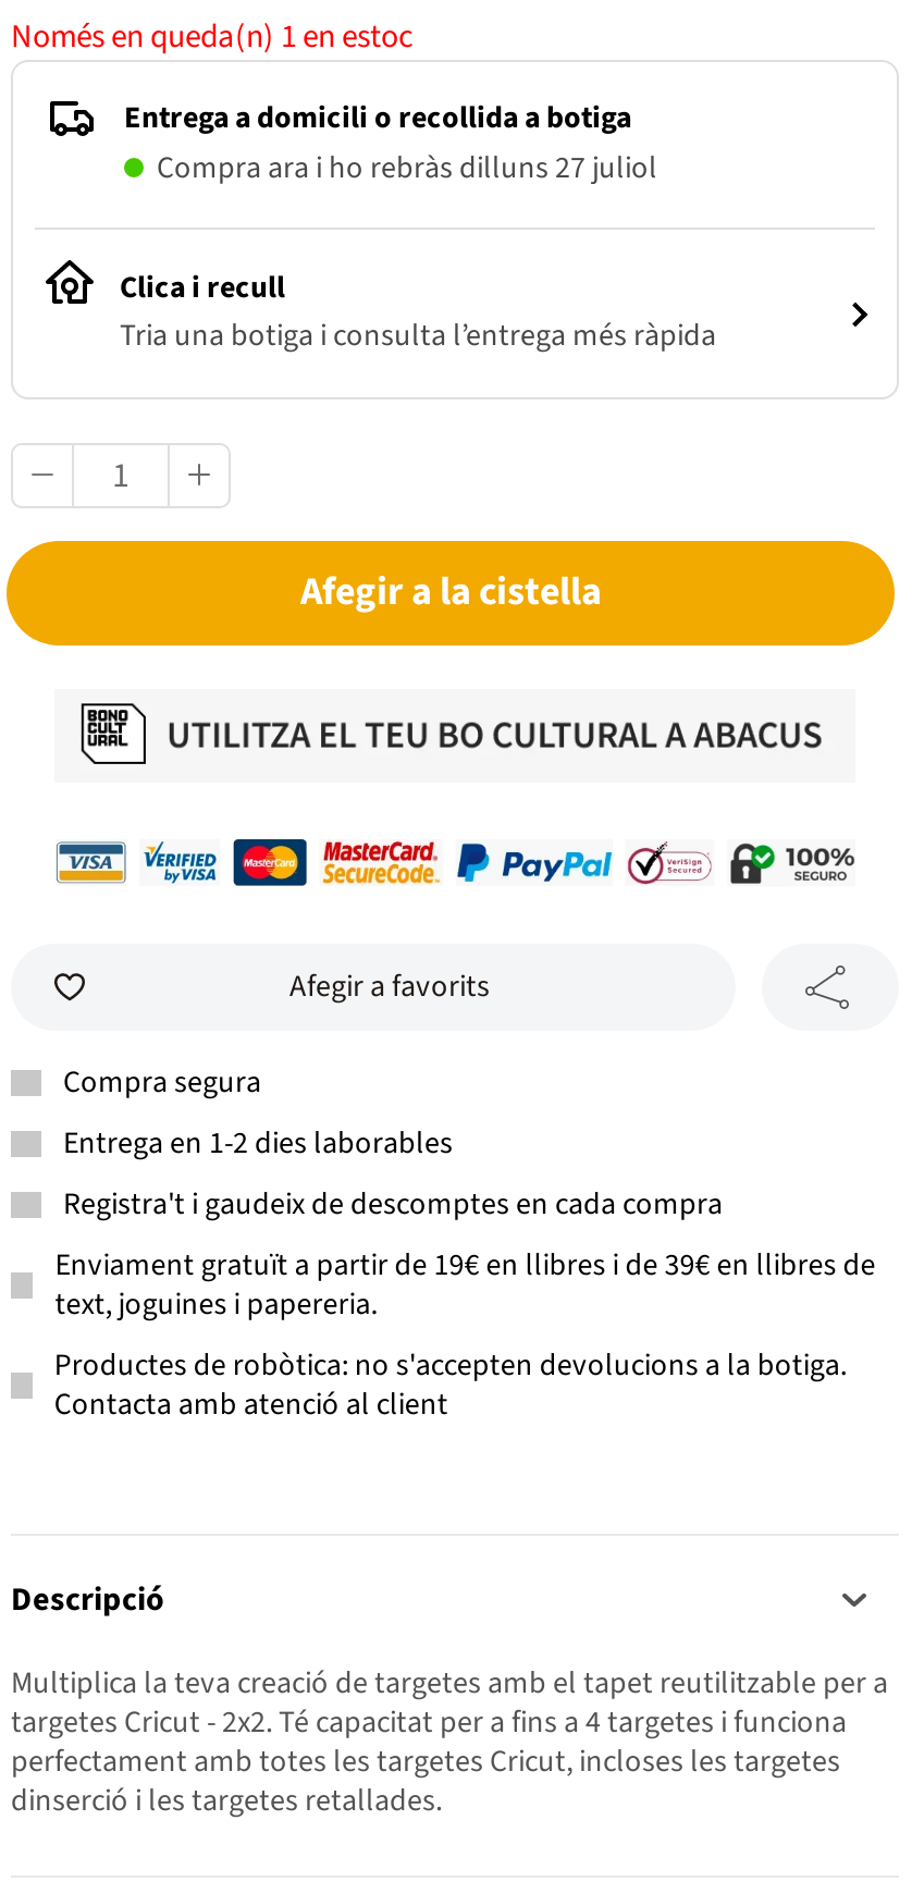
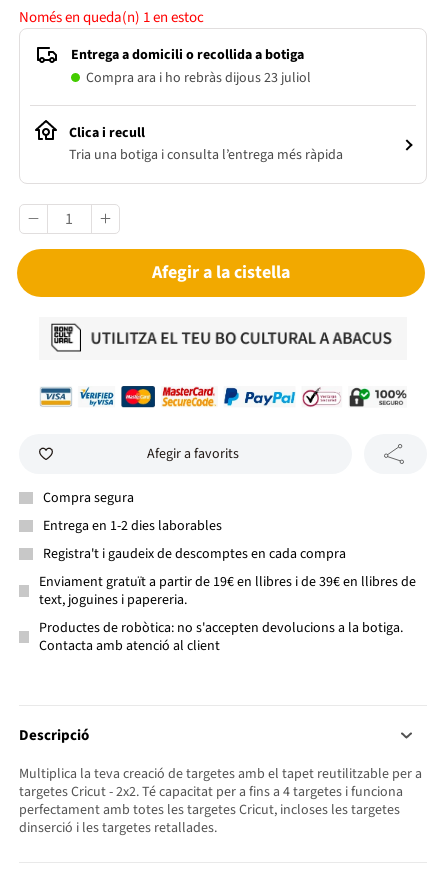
[157,147,657,190] Compra ara i ho rebràs dilluns 27 juliol -> [86,68,311,88] Compra ara i ho rebràs dijous 23 juliol

